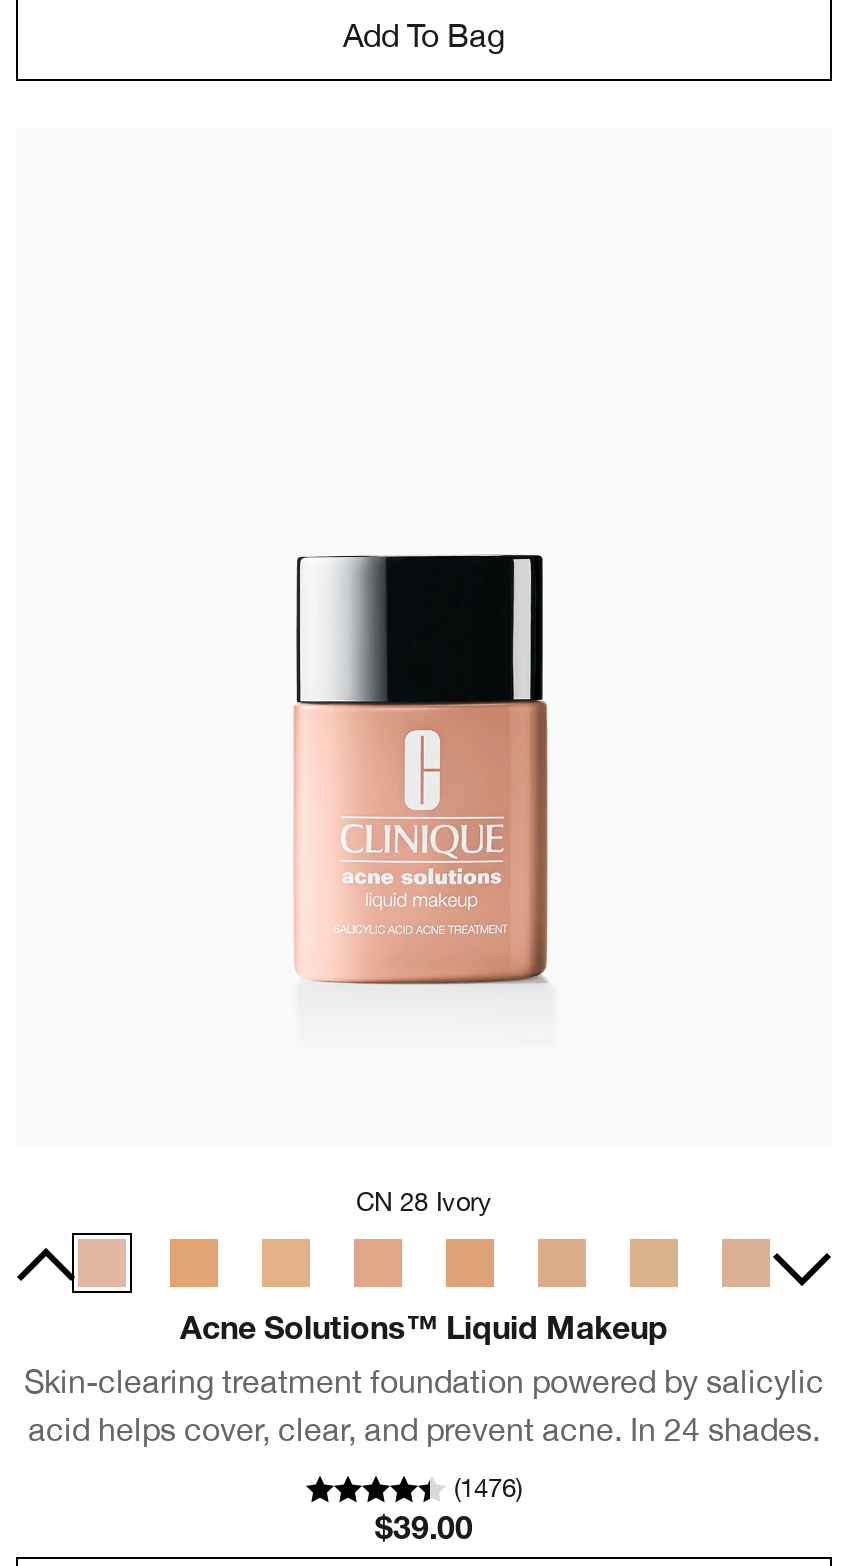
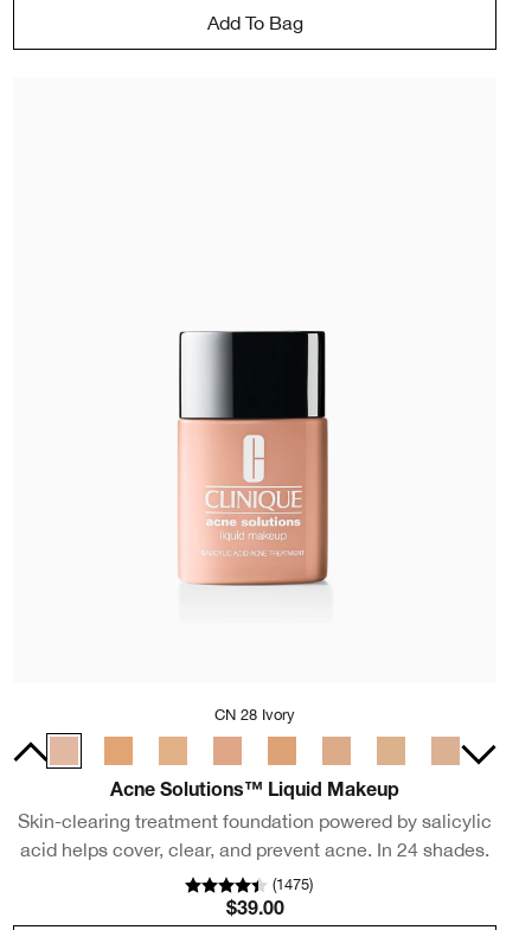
[454,1472,522,1502] (1476) -> [273,875,313,893] (1475)

